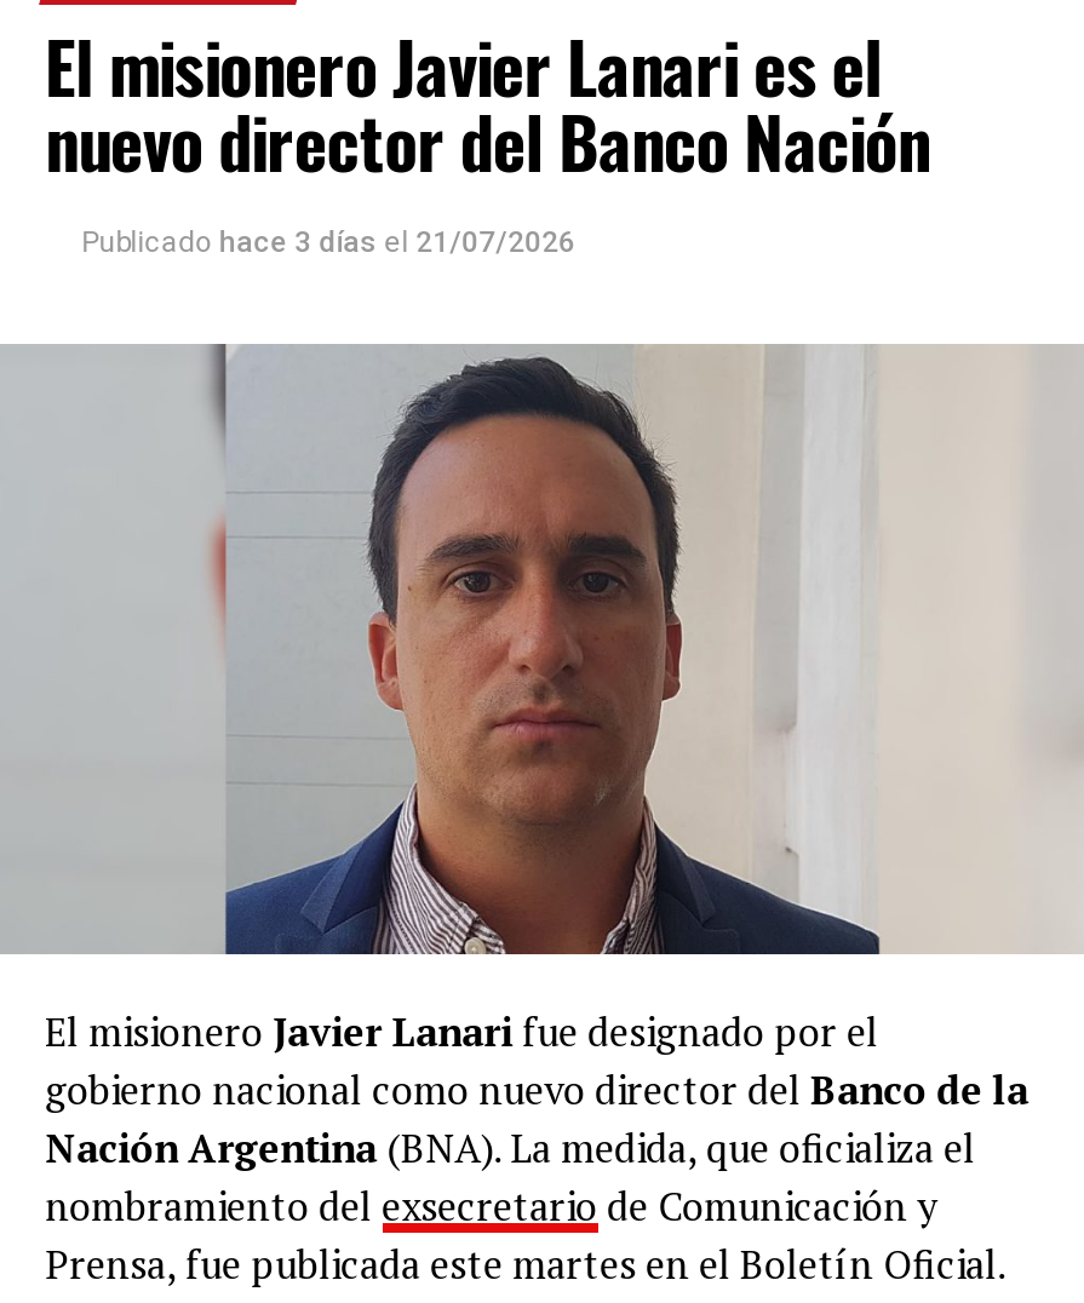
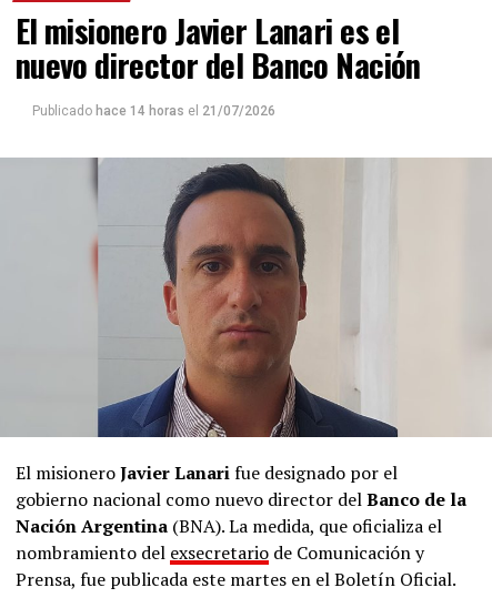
[82,224,576,258] Publicado hace 3 días el 21/07/2026 -> [32,103,275,118] Publicado hace 14 horas el 21/07/2026

